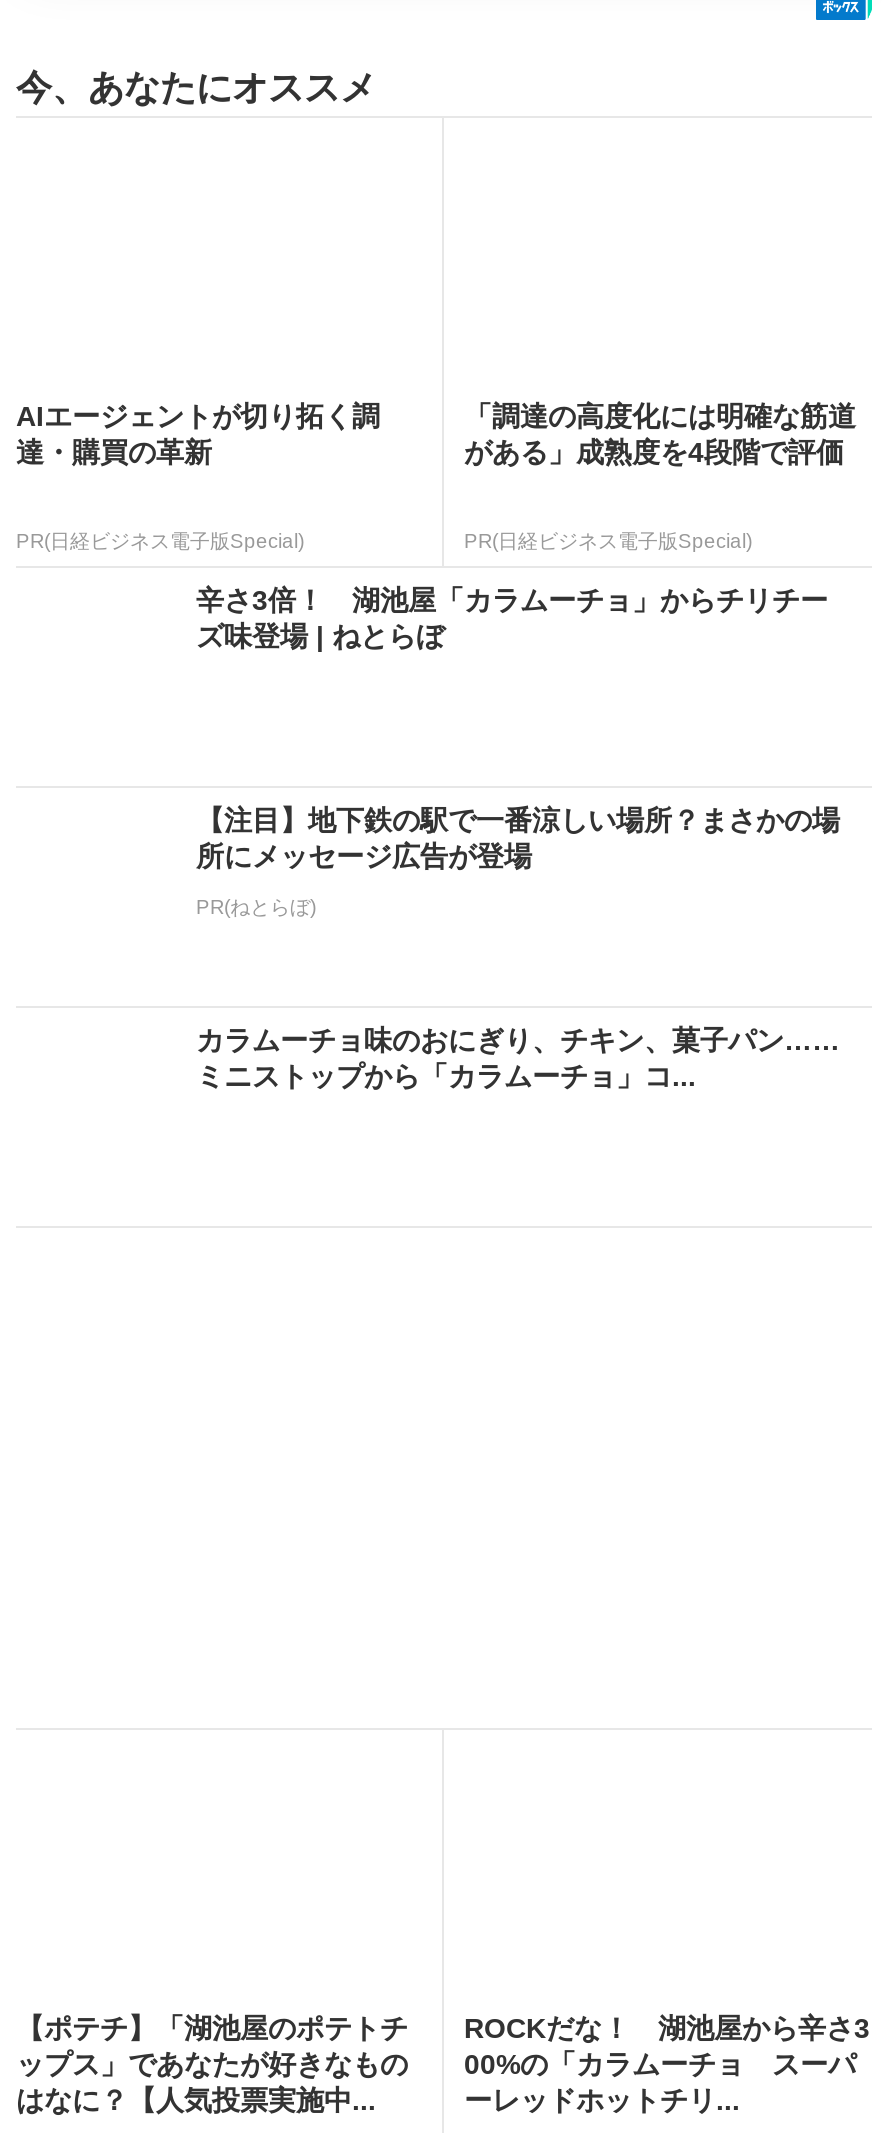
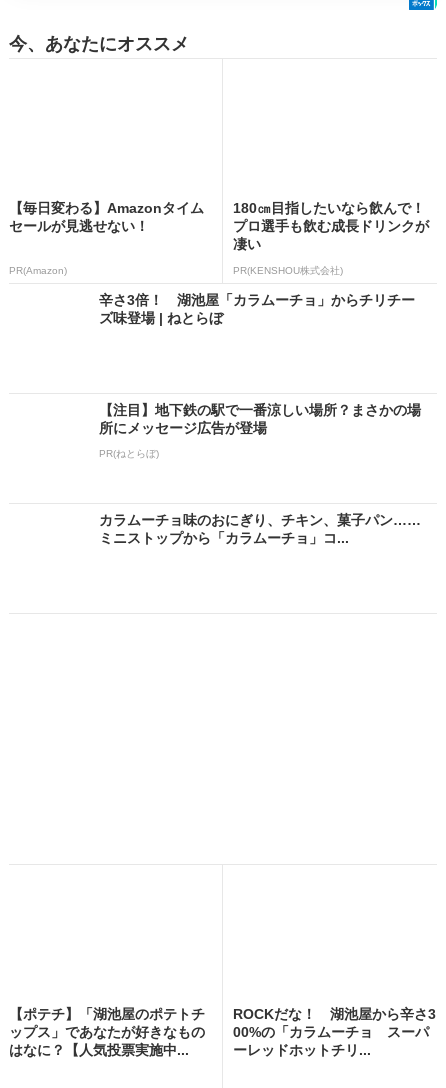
[16,400,380,468] AIエージェントが切り拓く調 | 達・購買の革新 -> [9,200,204,234] 【毎日変わる】Amazonタイム | セールが見逃せない！
[464,400,856,468] 「調達の高度化には明確な筋道 | がある」成熟度を4段階で評価 -> [233,200,429,252] 180㎝目指したいなら飲んで！ | プロ選手も飲む成長ドリンクが | 凄い
[16,530,304,552] PR(日経ビジネス電子版Special) -> [9,265,67,276] PR(Amazon)
[464,530,752,552] PR(日経ビジネス電子版Special) -> [233,265,343,276] PR(KENSHOU株式会社)

